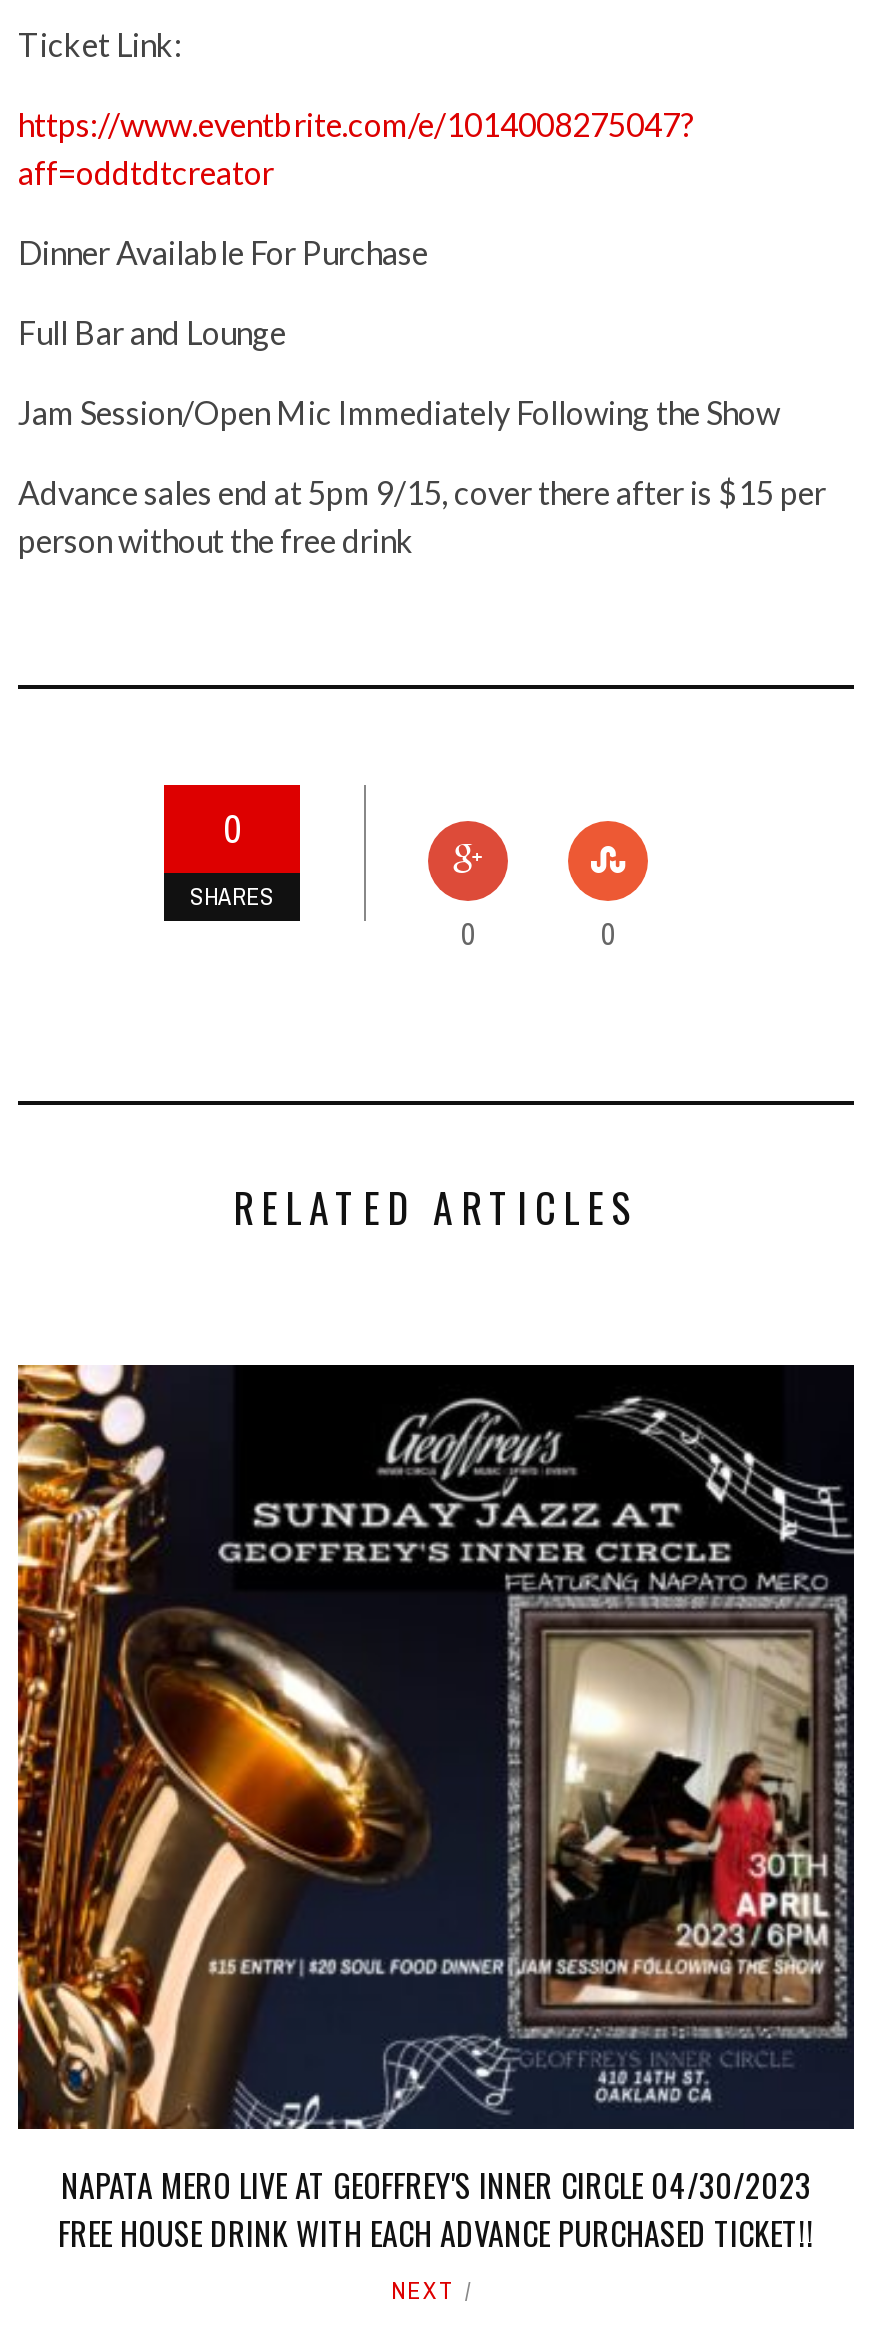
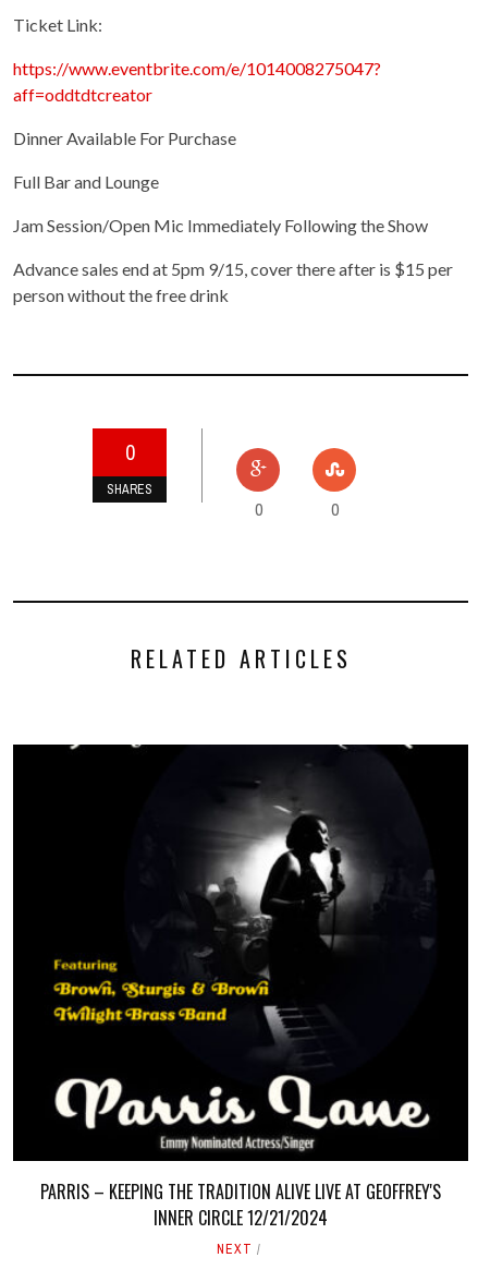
[16,1363,854,2257] [image] | NAPATA MERO LIVE AT GEOFFREY'S INNER CIRCLE 04/30/2023 | FREE HOUSE DRINK WITH EACH ADVANCE PURCHASED TICKET!! -> [12,743,468,1231] [image] | PARRIS – KEEPING THE TRADITION ALIVE LIVE AT GEOFFREY'S | INNER CIRCLE 12/21/2024

